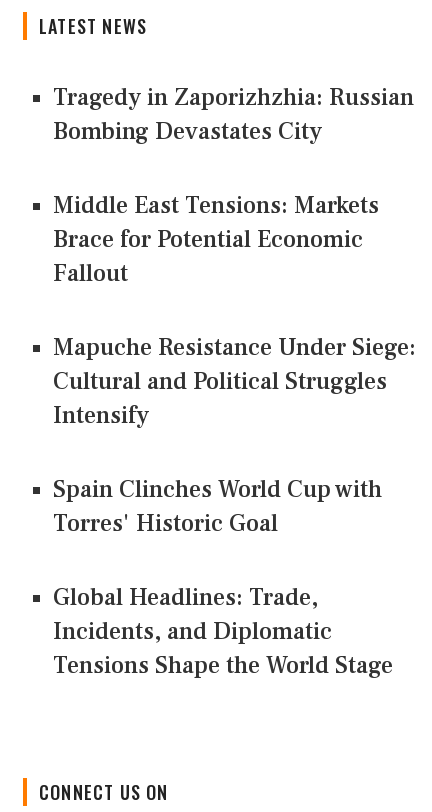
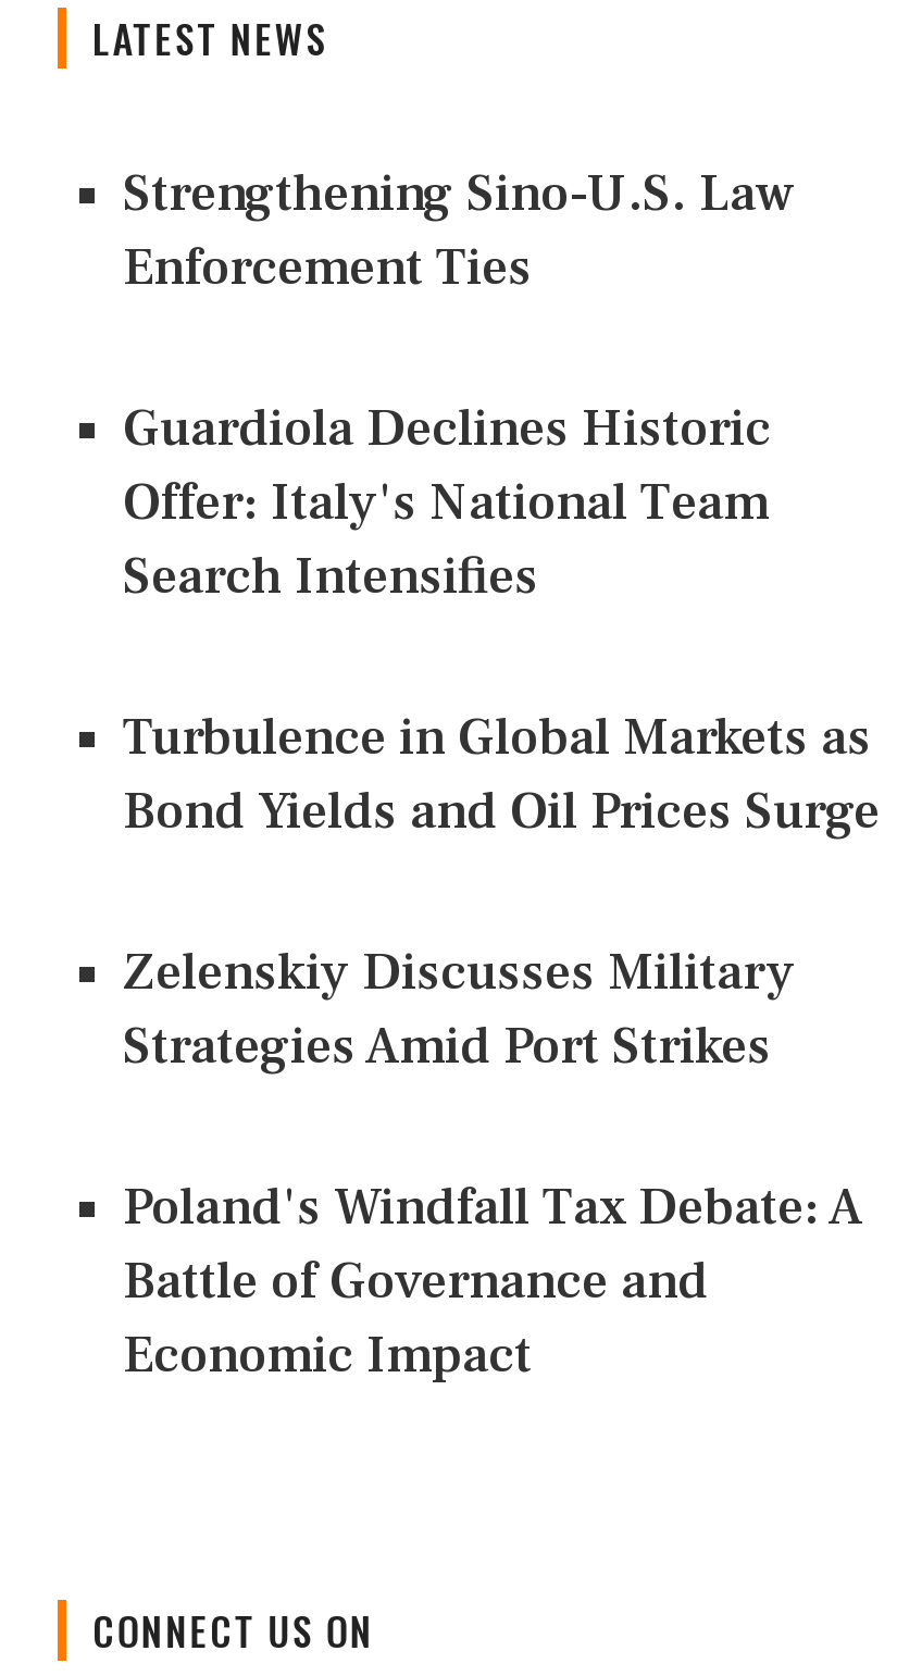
[53,82,414,147] Tragedy in Zaporizhzhia: Russian | Bombing Devastates City -> [123,161,795,302] Strengthening Sino-U.S. Law | Enforcement Ties
[53,190,379,289] Middle East Tensions: Markets | Brace for Potential Economic | Fallout -> [123,396,771,611] Guardiola Declines Historic | Offer: Italy's National Team | Search Intensifies
[53,332,416,431] Mapuche Resistance Under Siege: | Cultural and Political Struggles | Intensify -> [123,705,880,846] Turbulence in Global Markets as | Bond Yields and Oil Prices Surge
[53,474,382,539] Spain Clinches World Cup with | Torres' Historic Goal -> [123,940,795,1081] Zelenskiy Discusses Military | Strategies Amid Port Strikes
[53,582,393,681] Global Headlines: Trade, | Incidents, and Diplomatic | Tensions Shape the World Stage -> [123,1175,862,1390] Poland's Windfall Tax Debate: A | Battle of Governance and | Economic Impact

